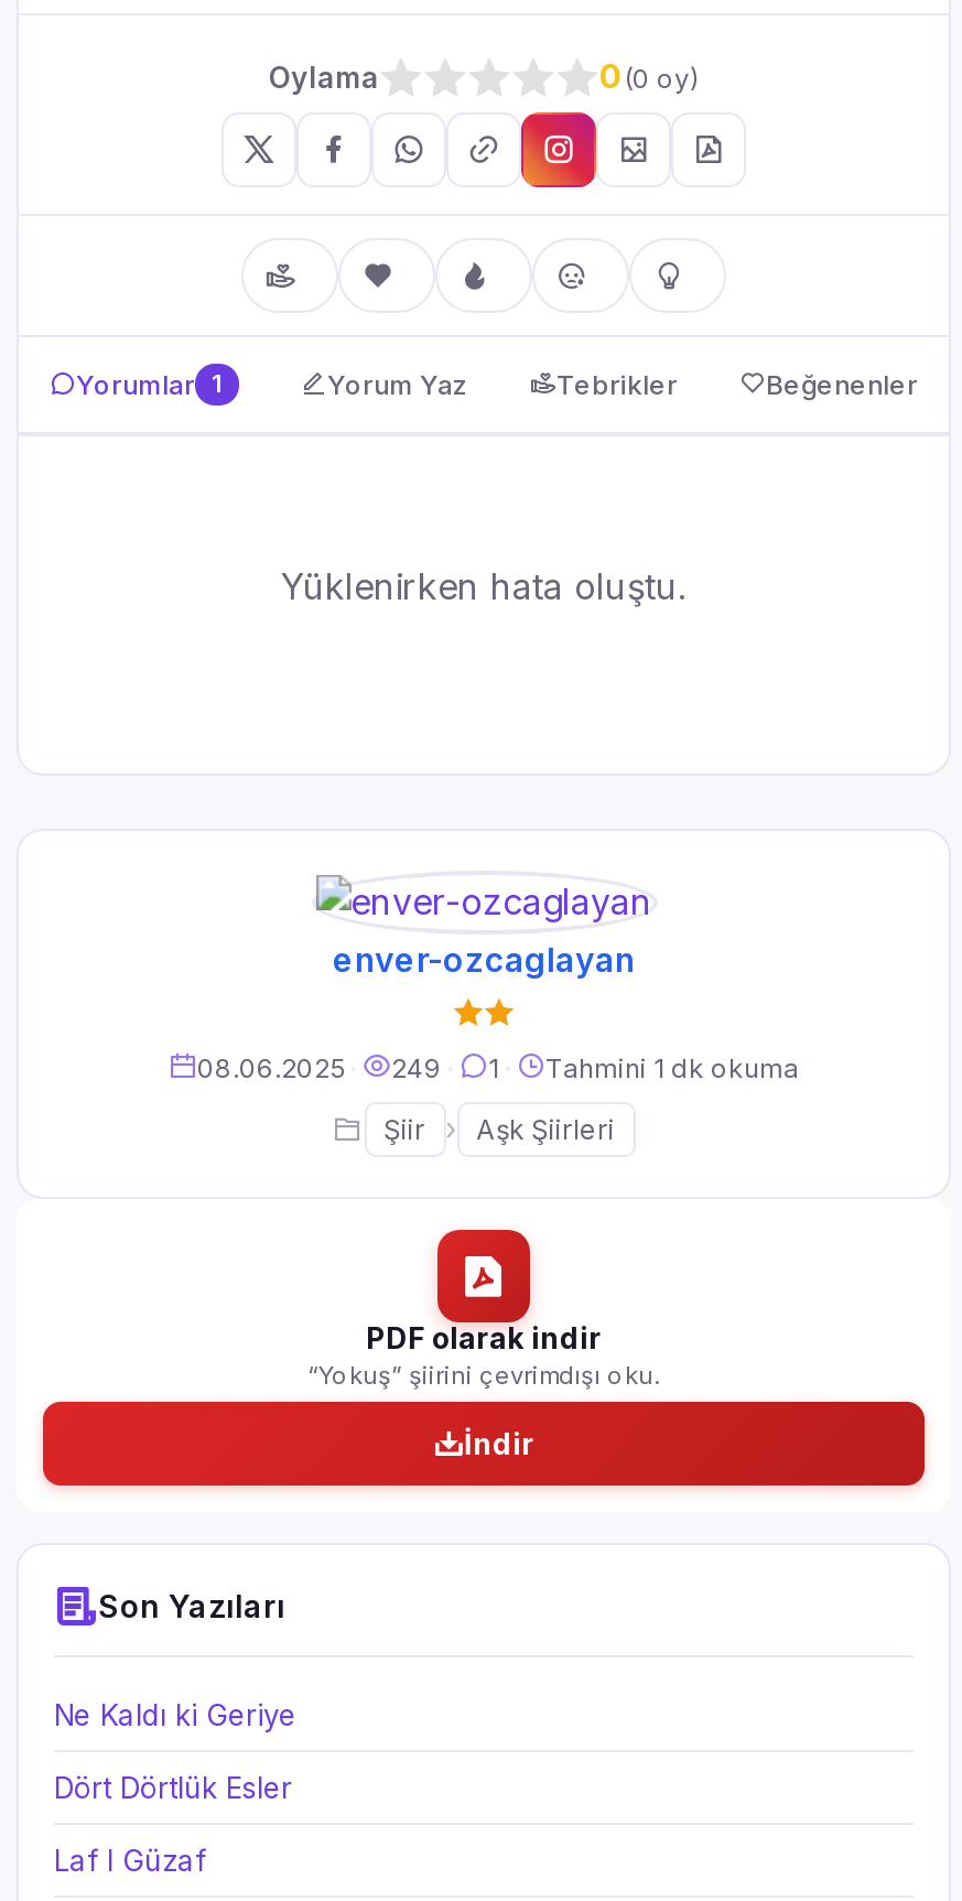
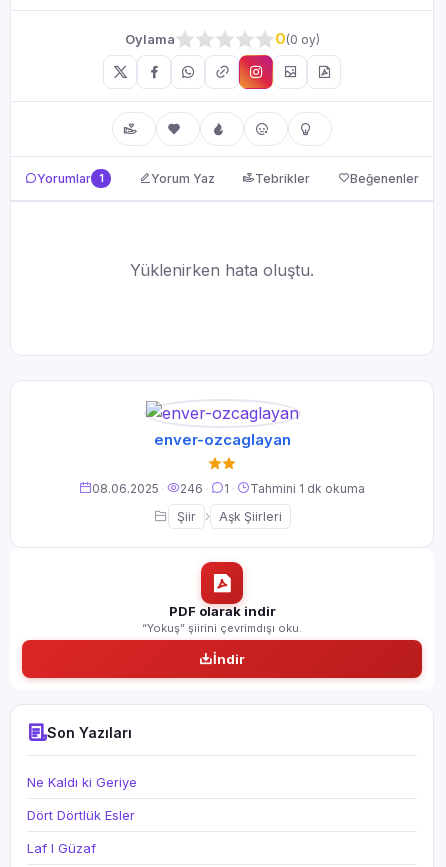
[197,1050,799,1084] 08.06.2025 · 249 · 1 · Tahmini 1 dk okuma -> [92,481,365,496] 08.06.2025 · 246 · 1 · Tahmini 1 dk okuma

